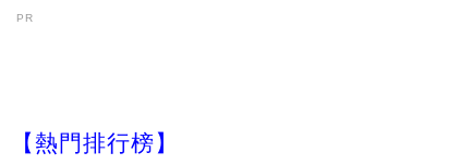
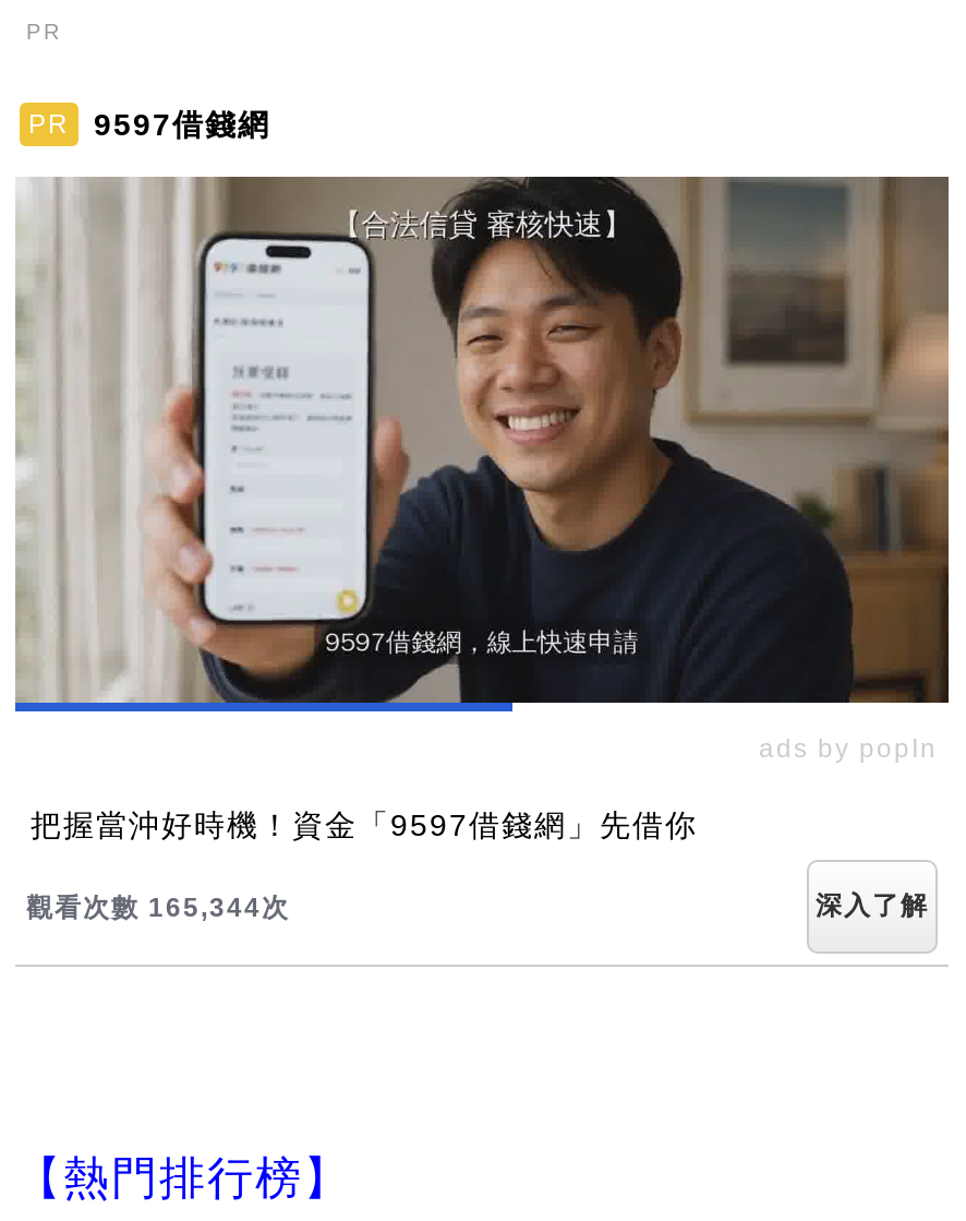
none -> [13,175,951,922] [image] | ads by popIn | 把握當沖好時機！資金「9597借錢網」先借你 | 觀看次數 165,344次 | 深入了解
none -> [28,107,270,142] PR | 9597借錢網

